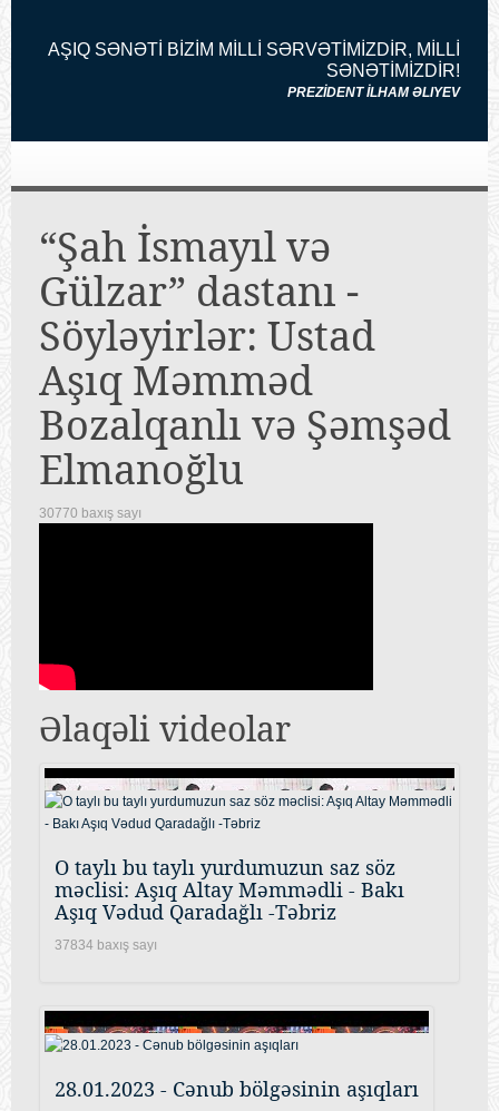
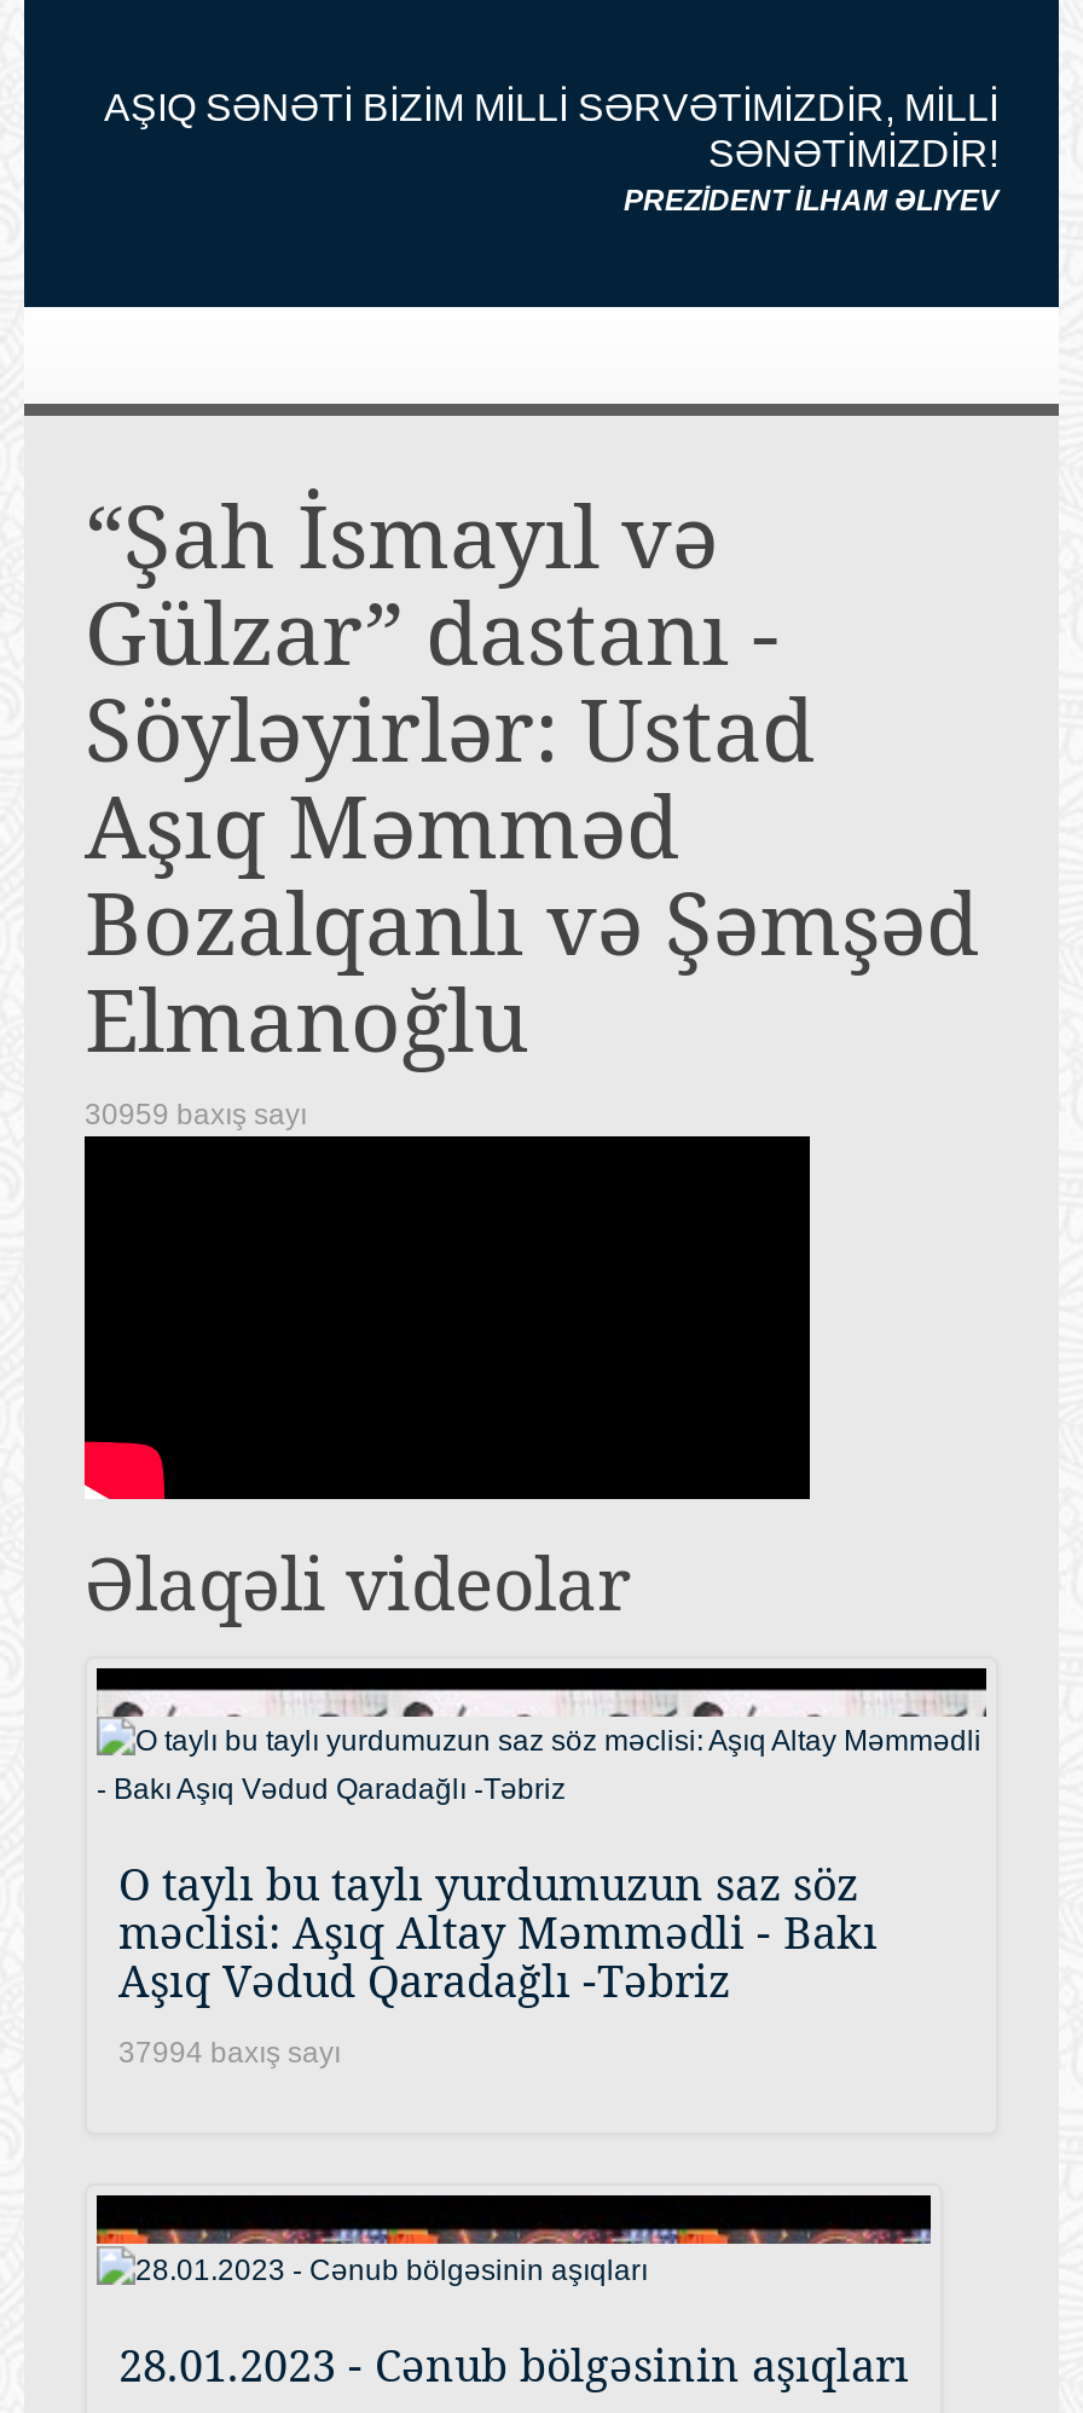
[39,505,141,521] 30770 baxış sayı -> [85,1098,307,1132] 30959 baxış sayı
[55,937,157,953] 37834 baxış sayı -> [118,2036,341,2070] 37994 baxış sayı

